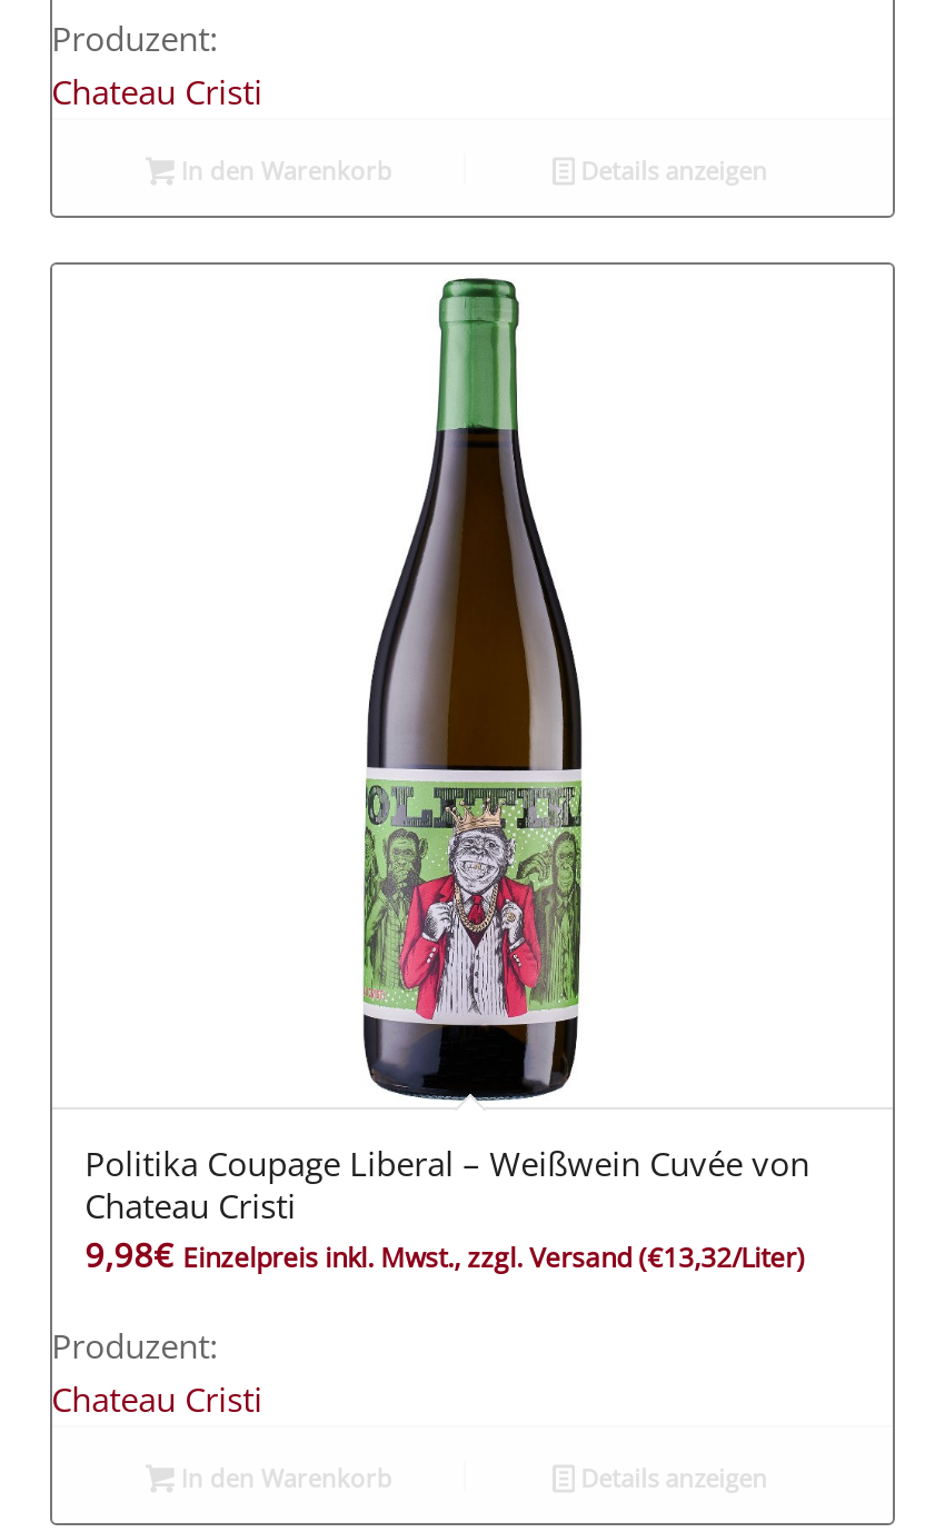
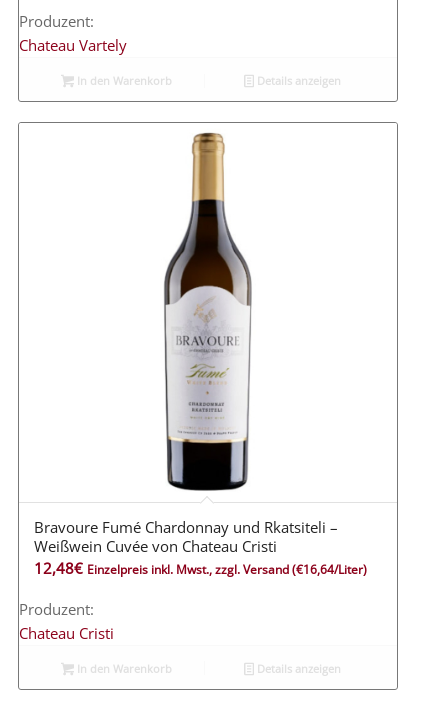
[51,69,263,114] Chateau Cristi -> [19,35,127,55] Chateau Vartely
[85,276,810,1276] [image] | Politika Coupage Liberal – Weißwein Cuvée von | Chateau Cristi | 9,98€ Einzelpreis inkl. Mwst., zzgl. Versand (€13,32/Liter) -> [34,129,367,578] [image] | Bravoure Fumé Chardonnay und Rkatsiteli – | Weißwein Cuvée von Chateau Cristi | 12,48€ Einzelpreis inkl. Mwst., zzgl. Versand (€16,64/Liter)

